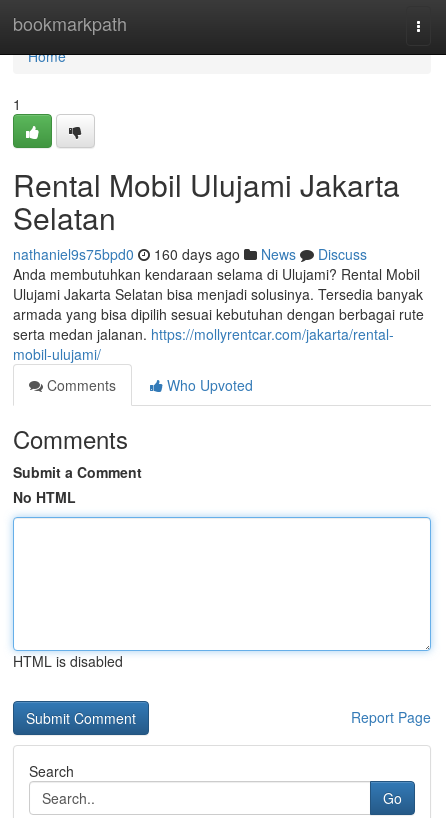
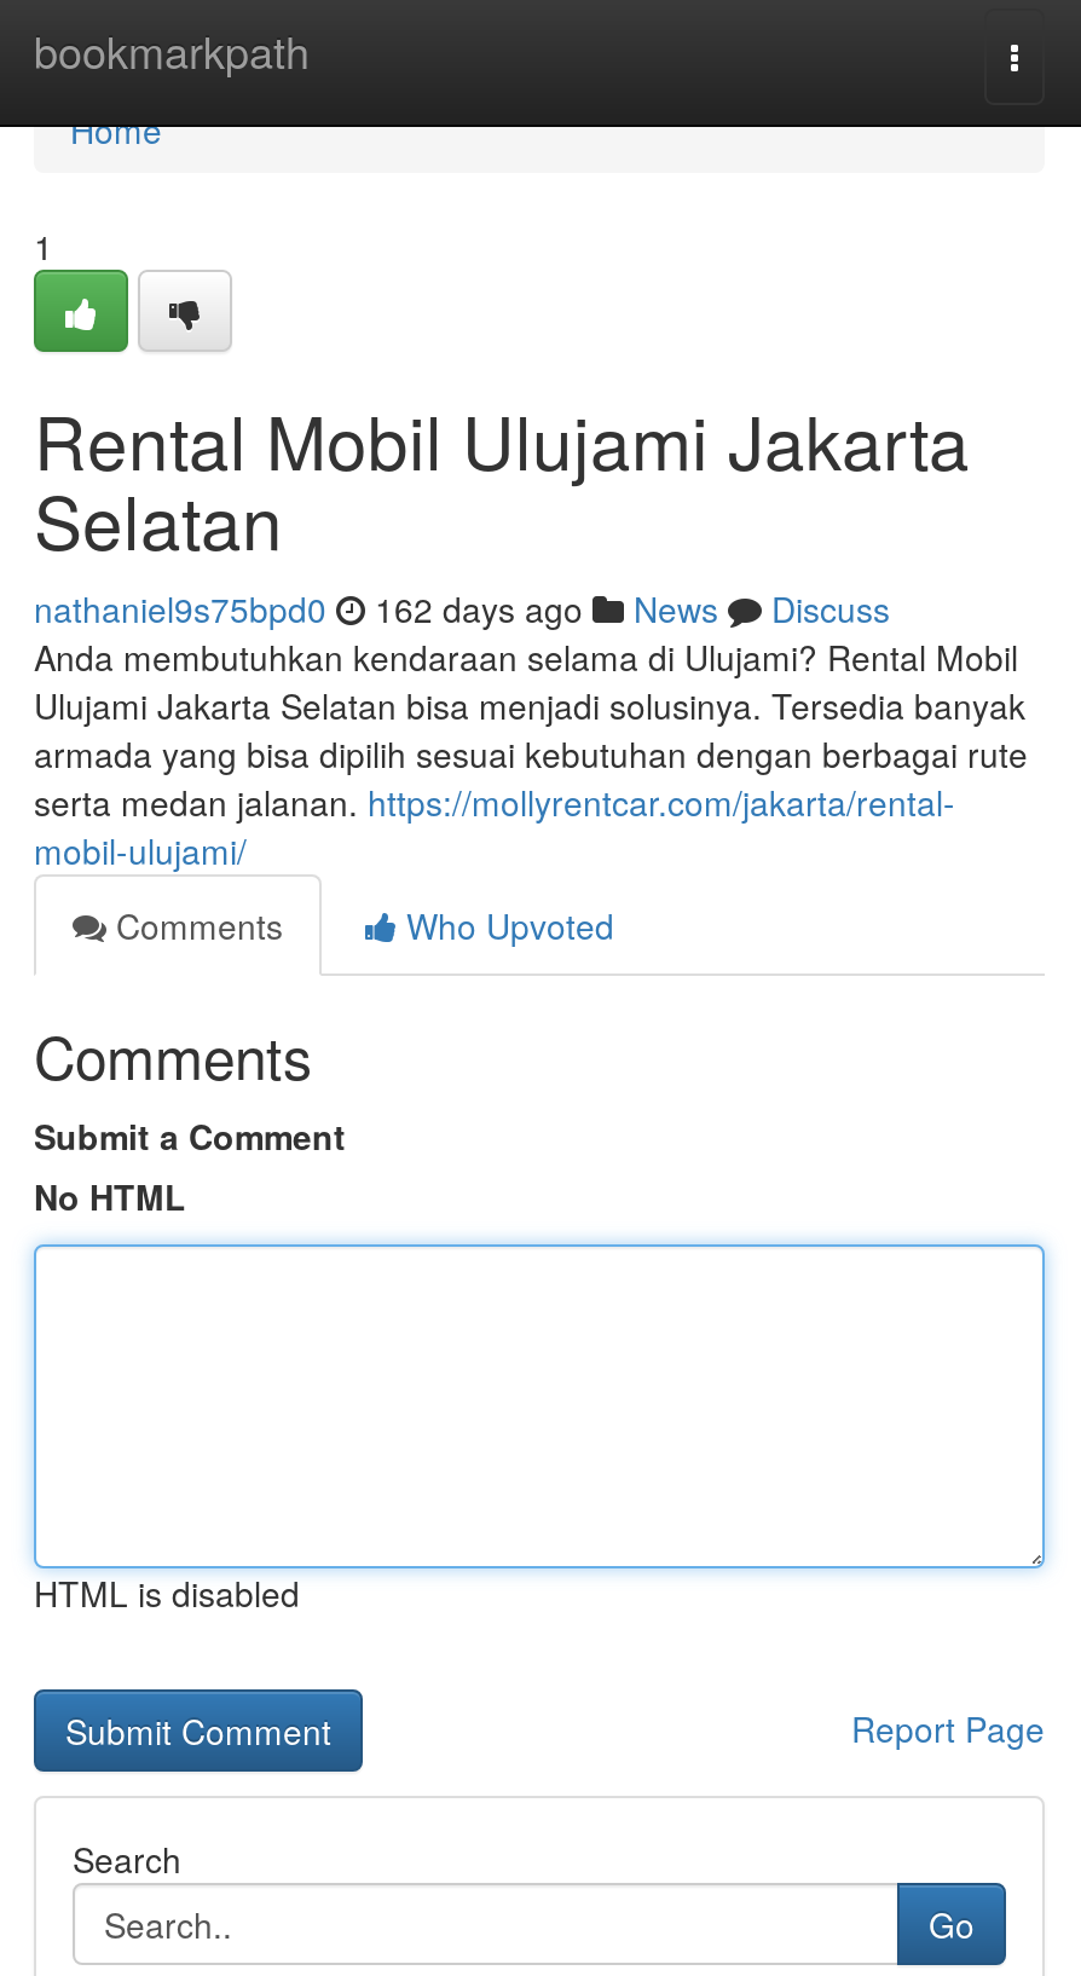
[13,244,367,264] nathaniel9s75bpd0 160 days ago News Discuss -> [34,584,890,632] nathaniel9s75bpd0 162 days ago News Discuss

